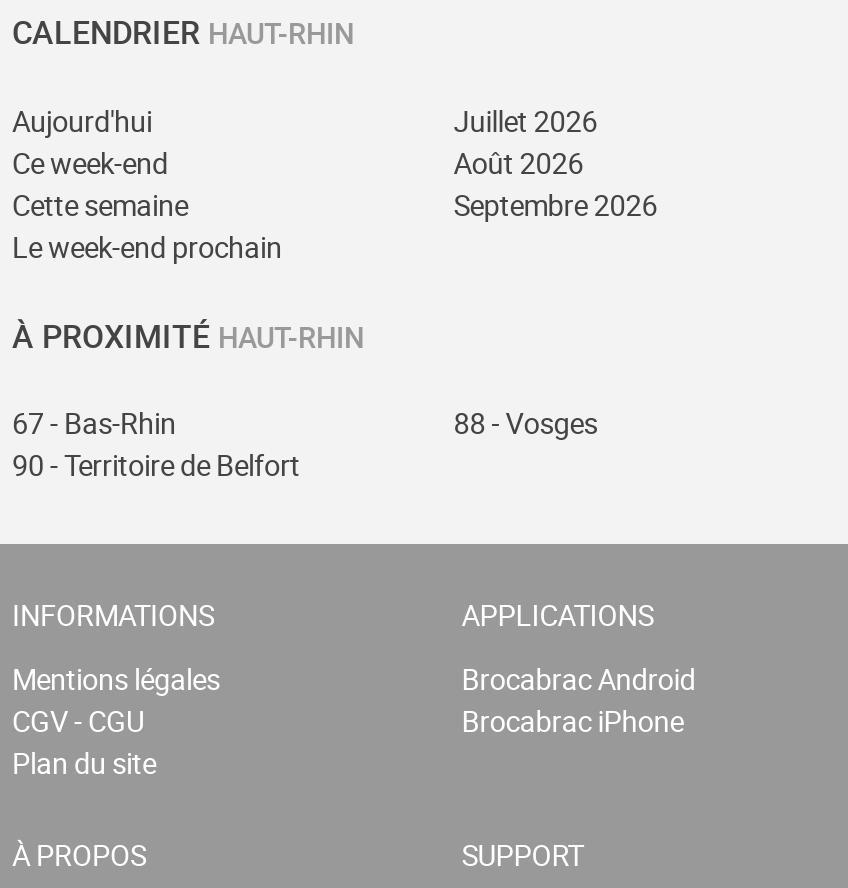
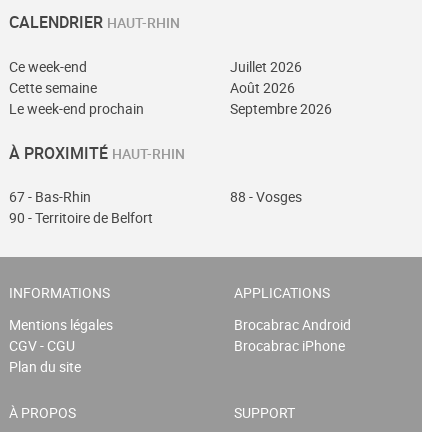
[12,102,152,140] Aujourd'hui -> none

